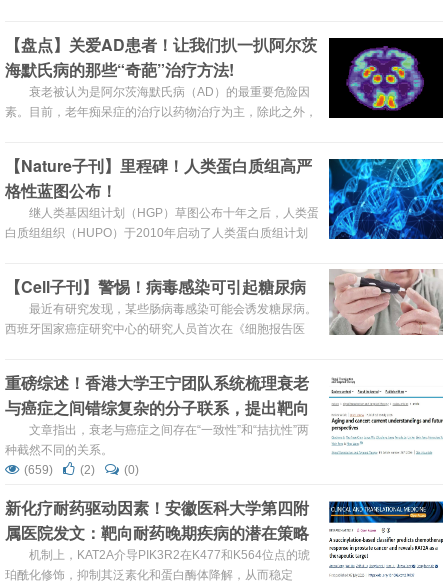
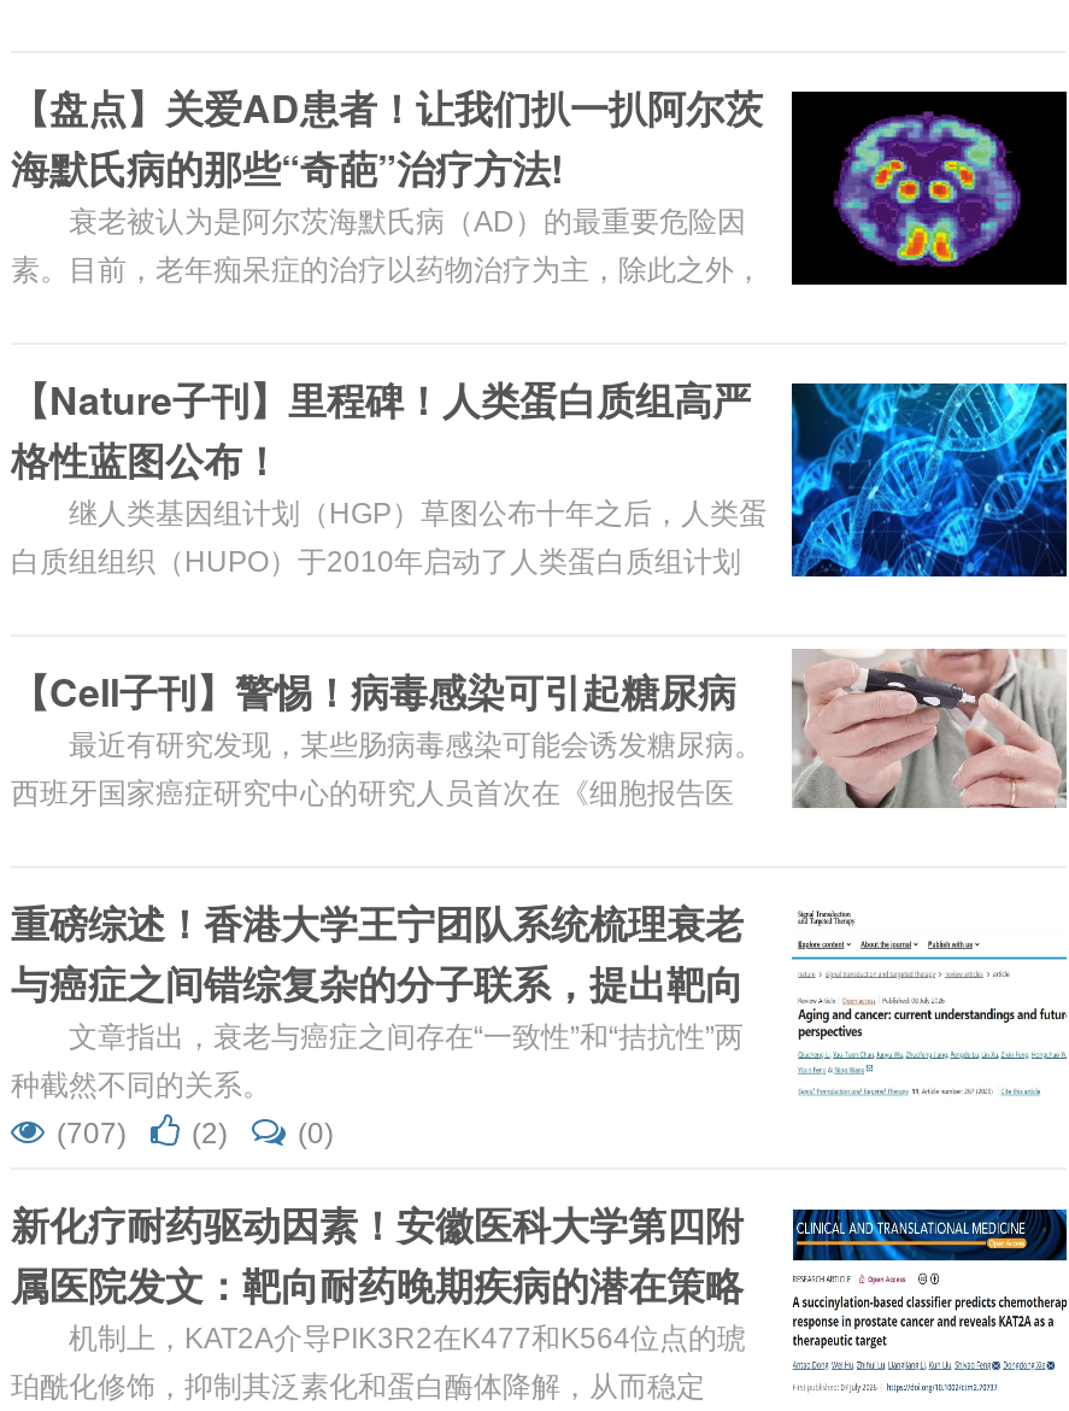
[24,463,95,477] (659) (2) -> [57,1117,228,1151] (707) (2)

